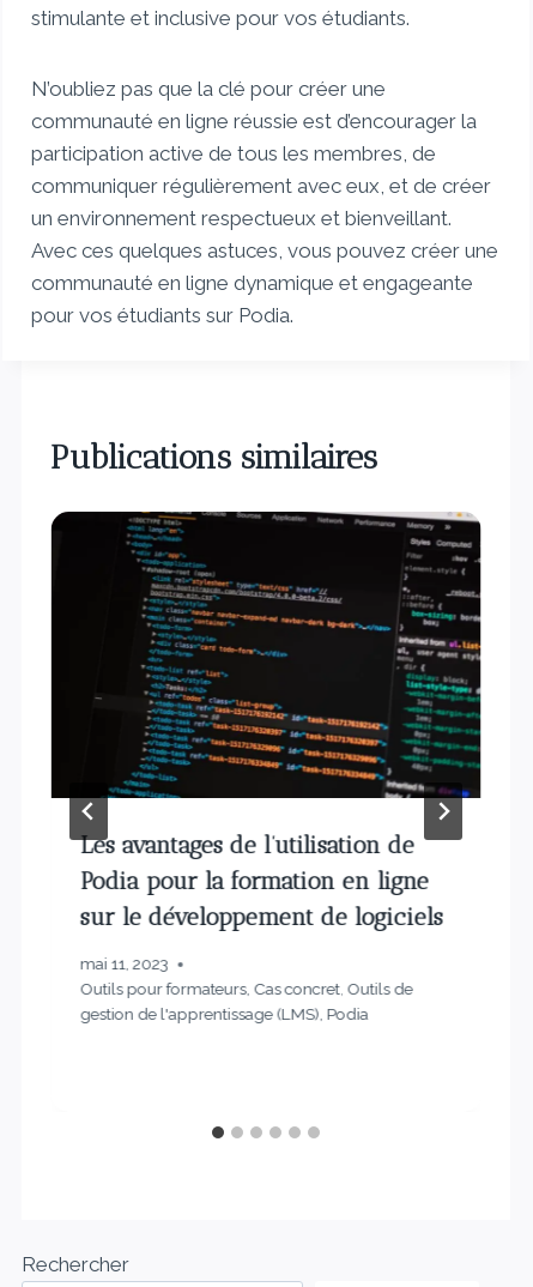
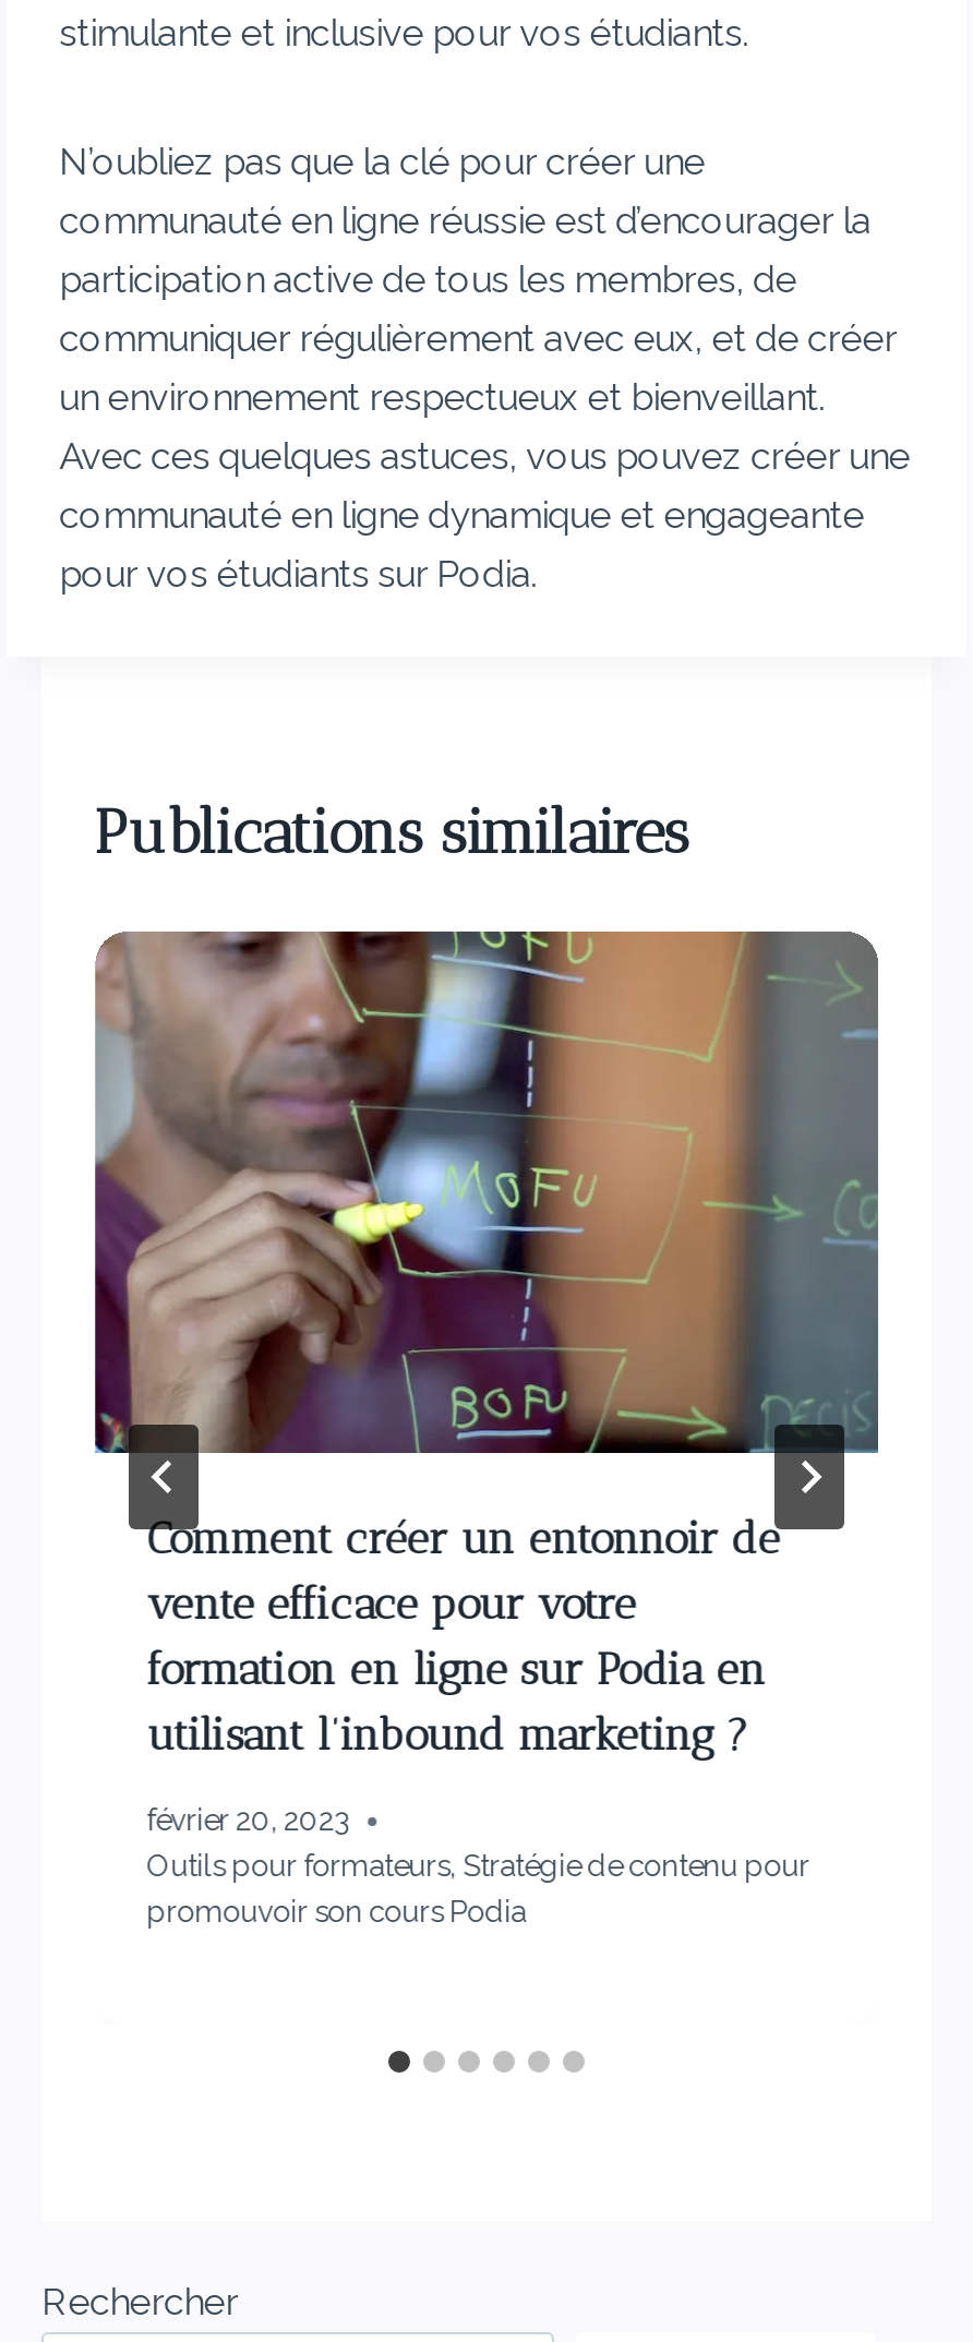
[50,510,481,932] [image] | Les avantages de l’utilisation de | Podia pour la formation en ligne | sur le développement de logiciels -> [94,929,879,1762] [image] | Comment créer un entonnoir de | vente efficace pour votre | formation en ligne sur Podia en | utilisant l’inbound marketing ?
[79,954,412,1023] mai 11, 2023 | Outils pour formateurs, Cas concret, Outils de | gestion de l'apprentissage (LMS), Podia -> [147,1802,810,1929] février 20, 2023 | Outils pour formateurs, Stratégie de contenu pour | promouvoir son cours Podia

